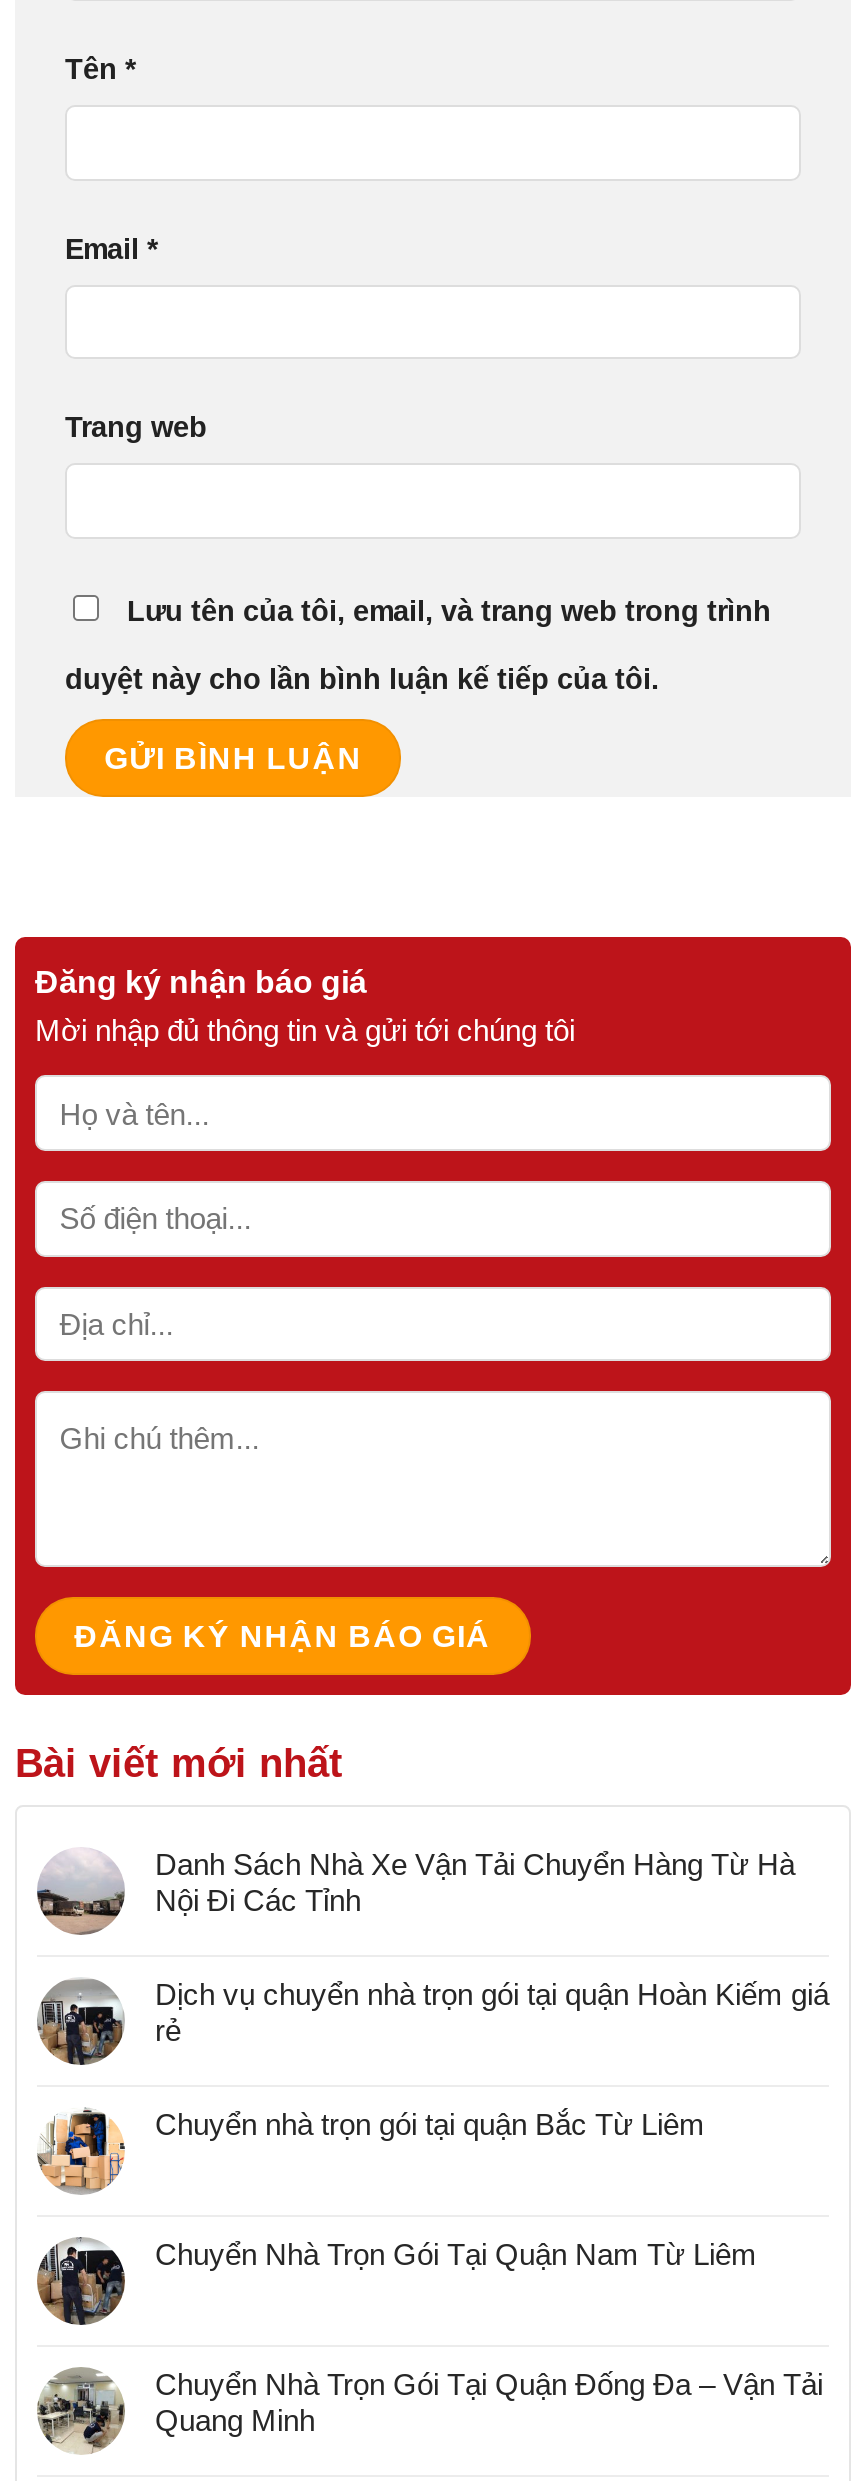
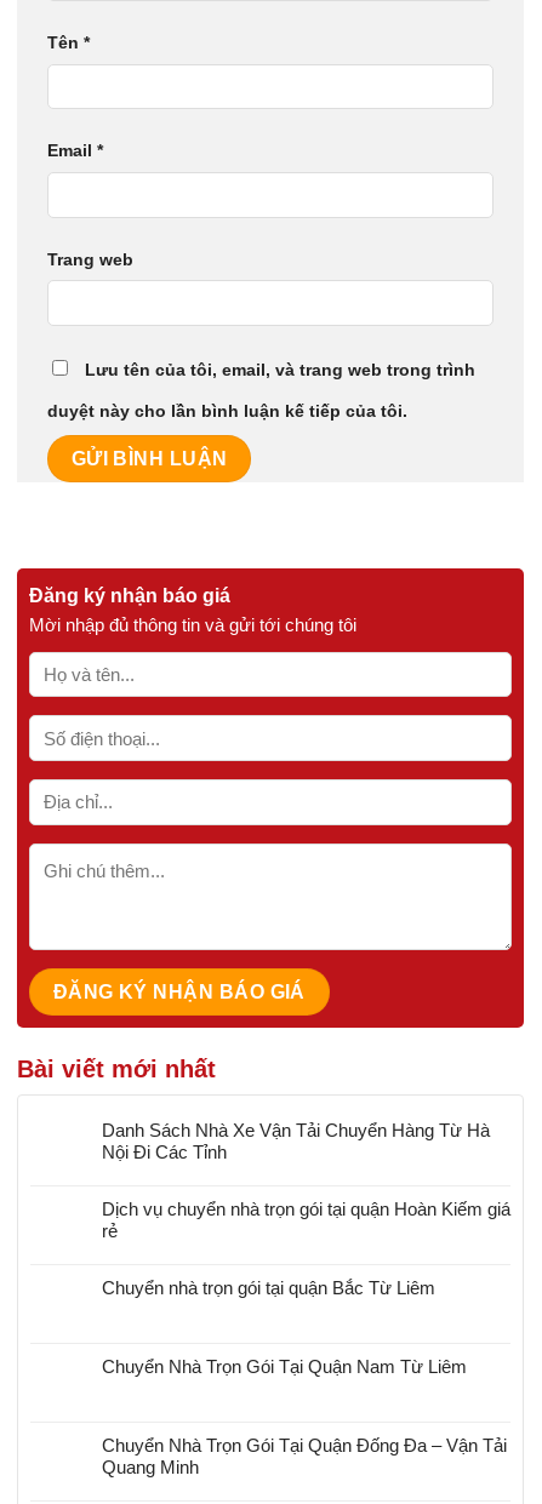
[35,1852,127,1936] [image] -> none
[35,1978,125,2068] [image] -> none
[35,2108,127,2196] [image] -> none
[35,2236,127,2328] [image] -> none
[35,2366,127,2454] [image] -> none

